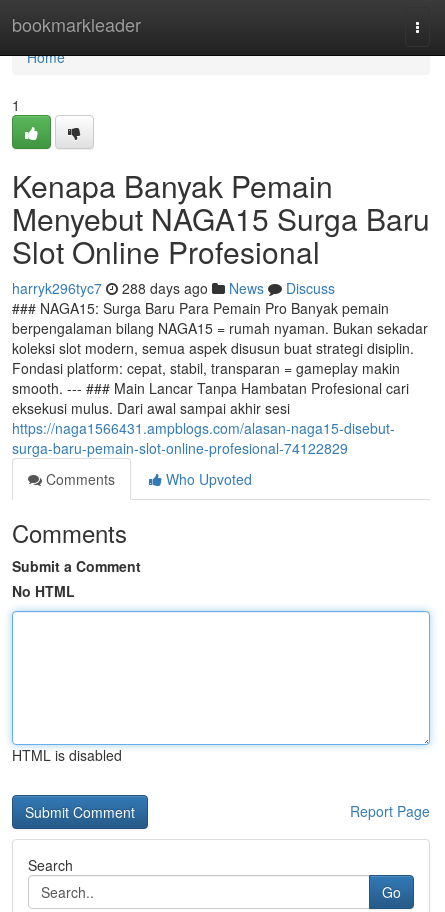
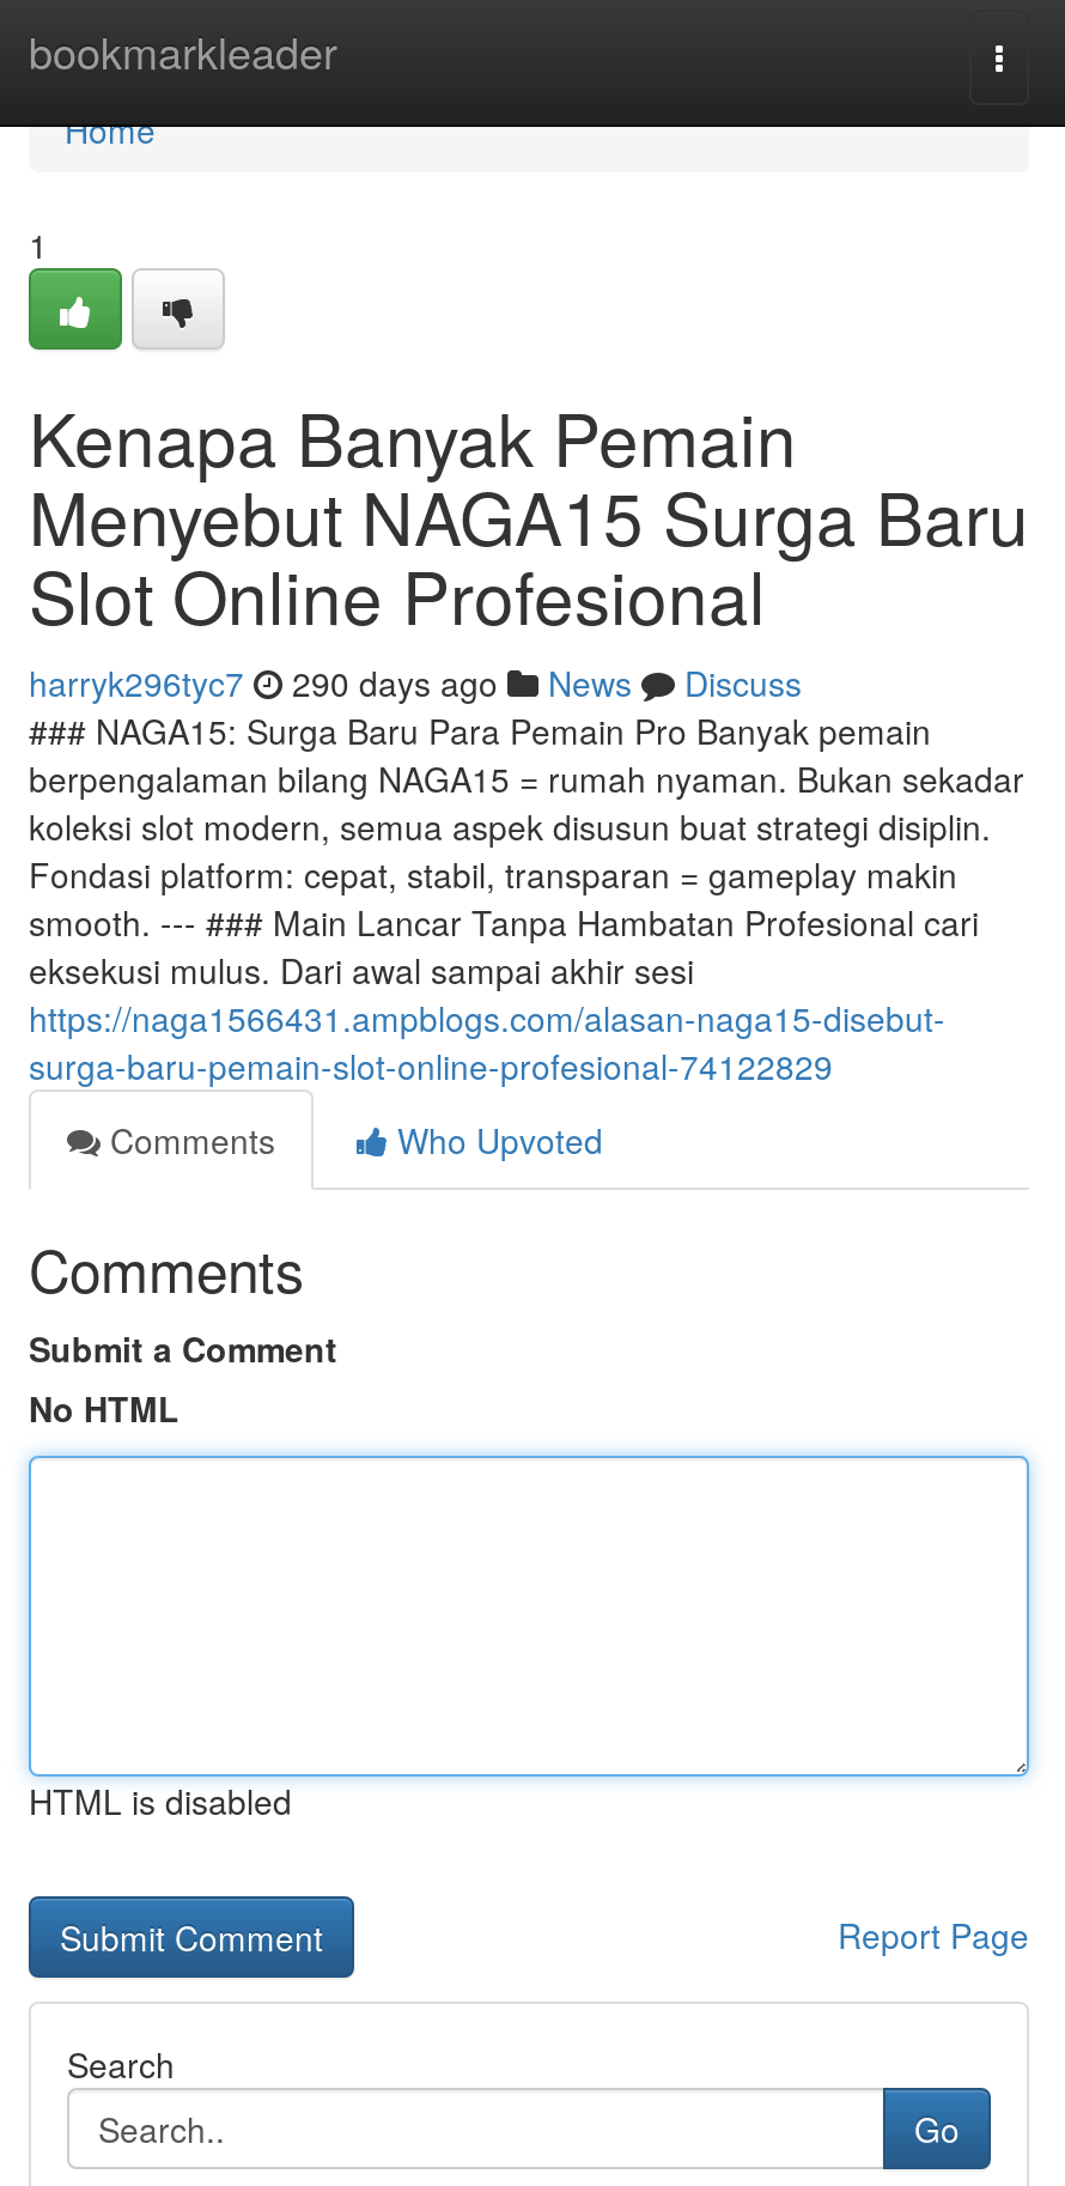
[12,278,335,298] harryk296tyc7 288 days ago News Discuss -> [29,658,802,706] harryk296tyc7 290 days ago News Discuss

